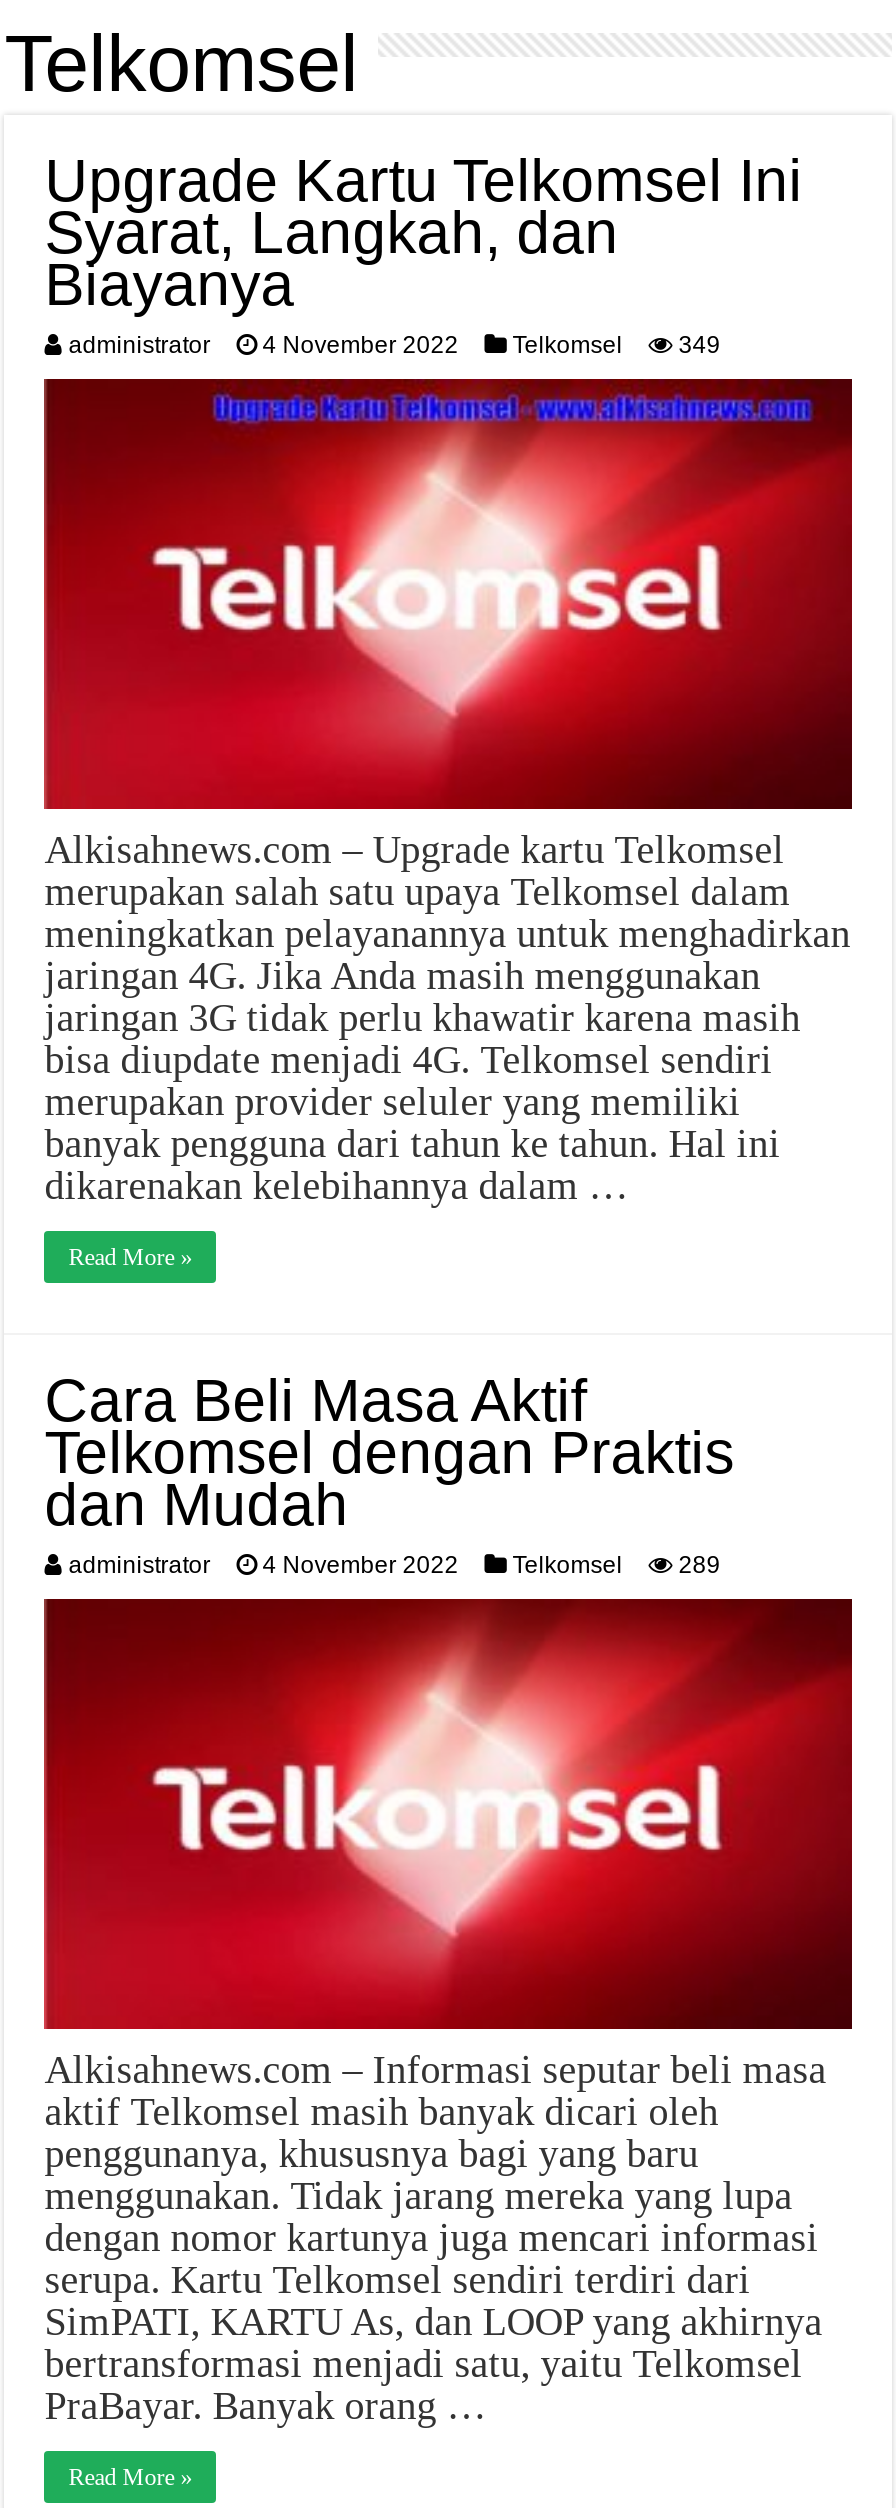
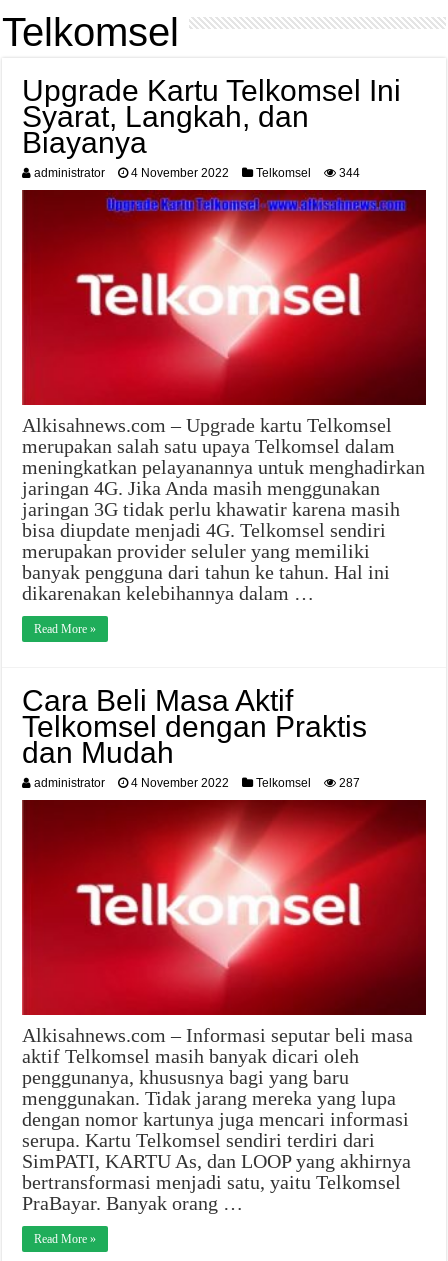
[68,331,720,359] administrator 4 November 2022 Telkomsel 349 -> [34,166,360,180] administrator 4 November 2022 Telkomsel 344
[68,1551,720,1579] administrator 4 November 2022 Telkomsel 289 -> [34,776,360,790] administrator 4 November 2022 Telkomsel 287

